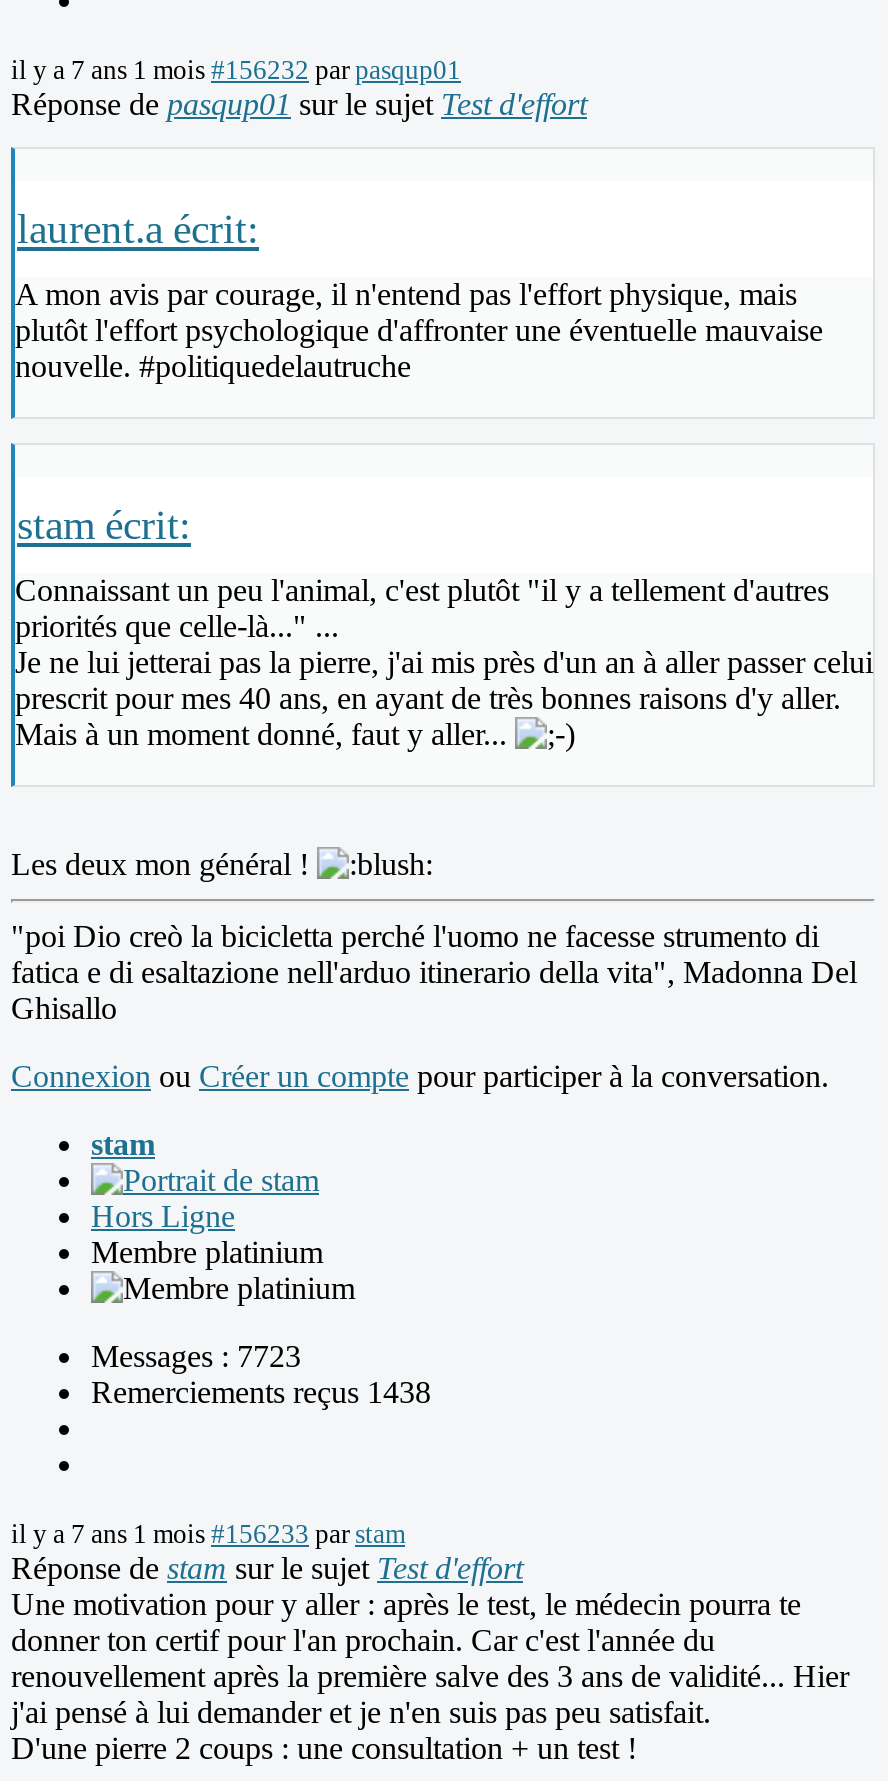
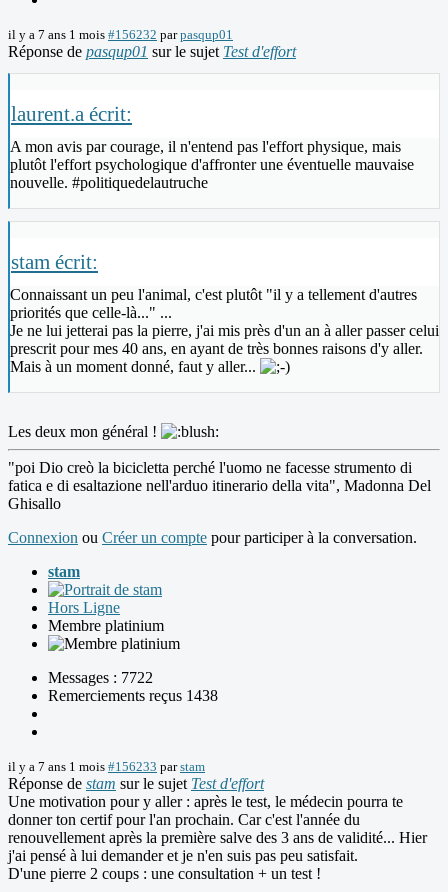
[91,1339,301,1373] Messages : 7723 -> [48,669,153,686] Messages : 7722

